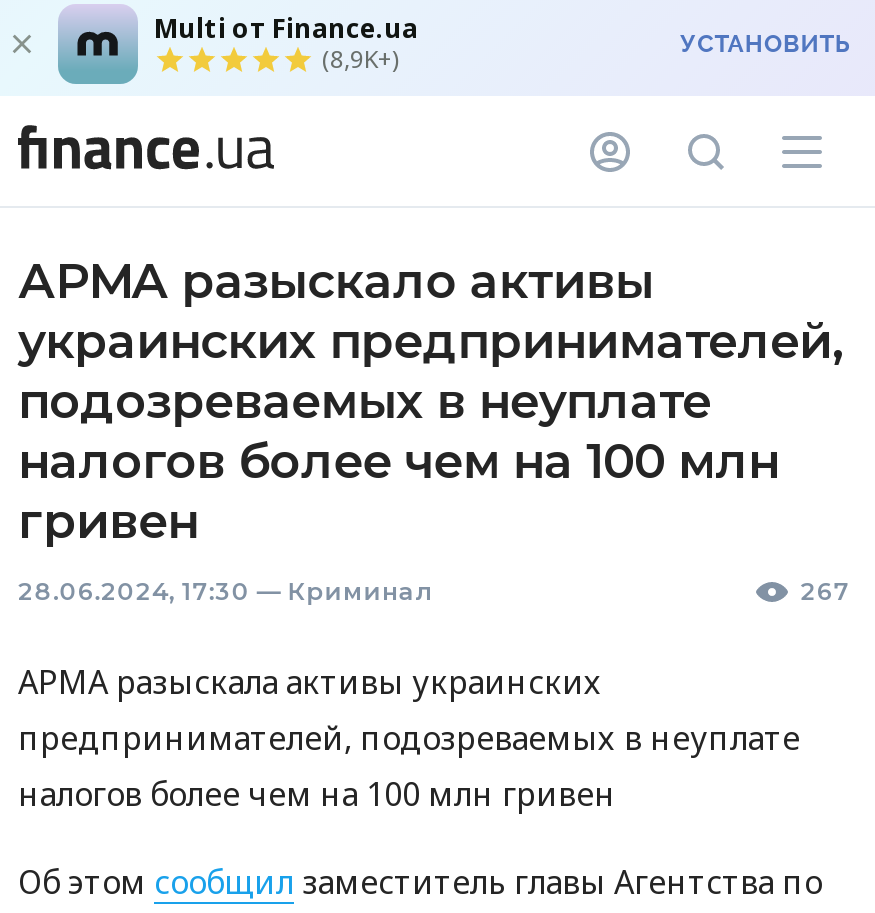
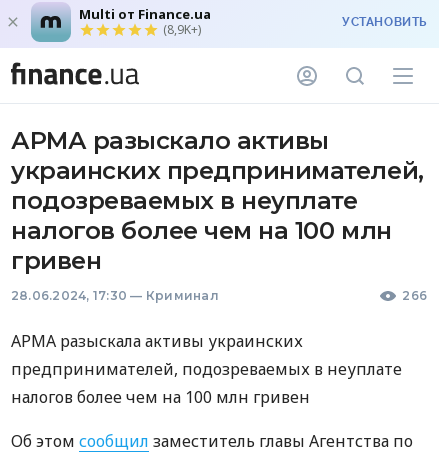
[801,576,850,606] 267 -> [402,288,427,303] 266

